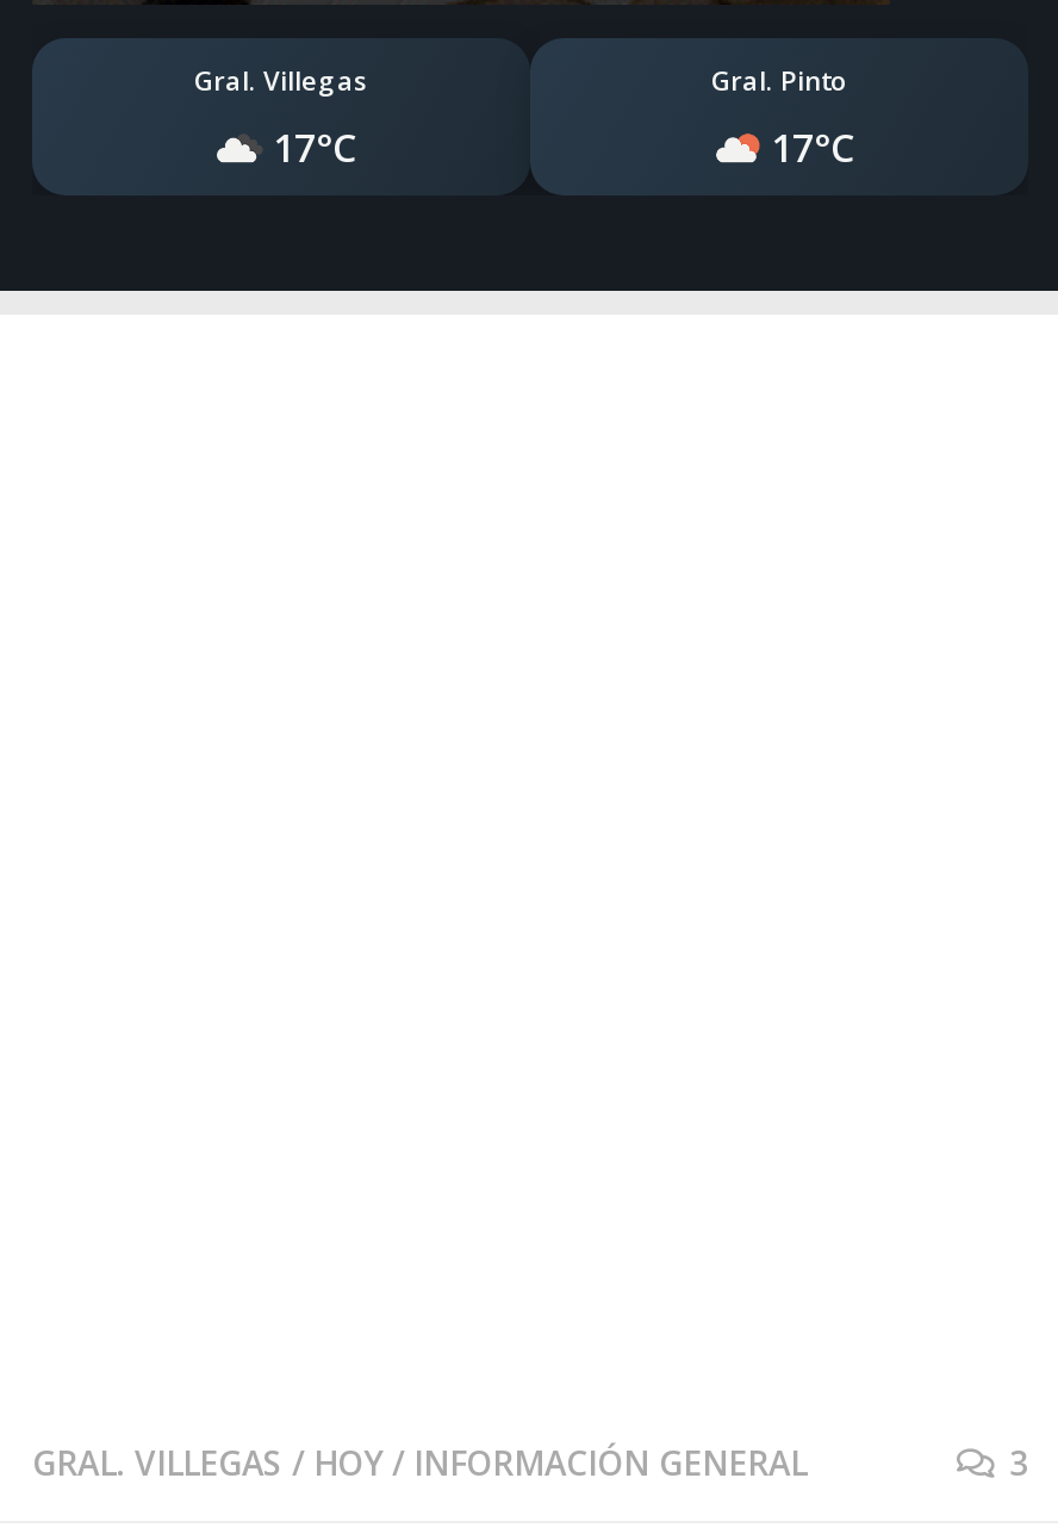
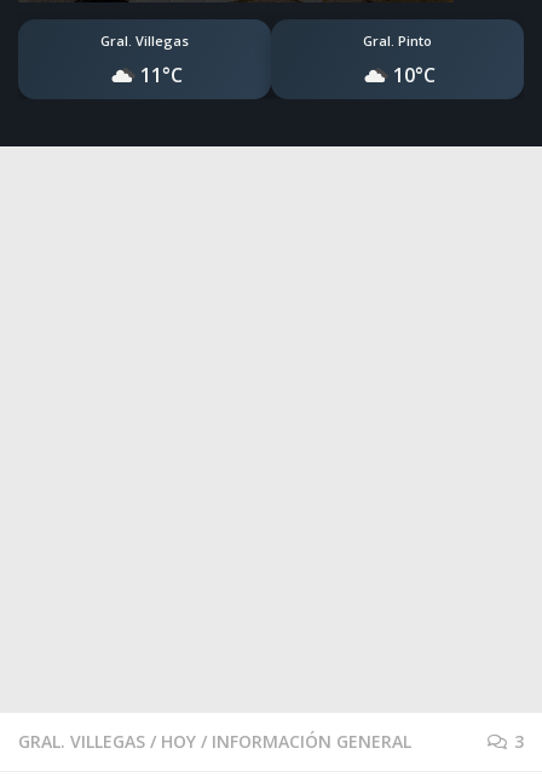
[273,122,356,174] 17°C -> [140,62,183,88] 11°C
[771,122,854,174] 17°C -> [393,62,436,88] 10°C

